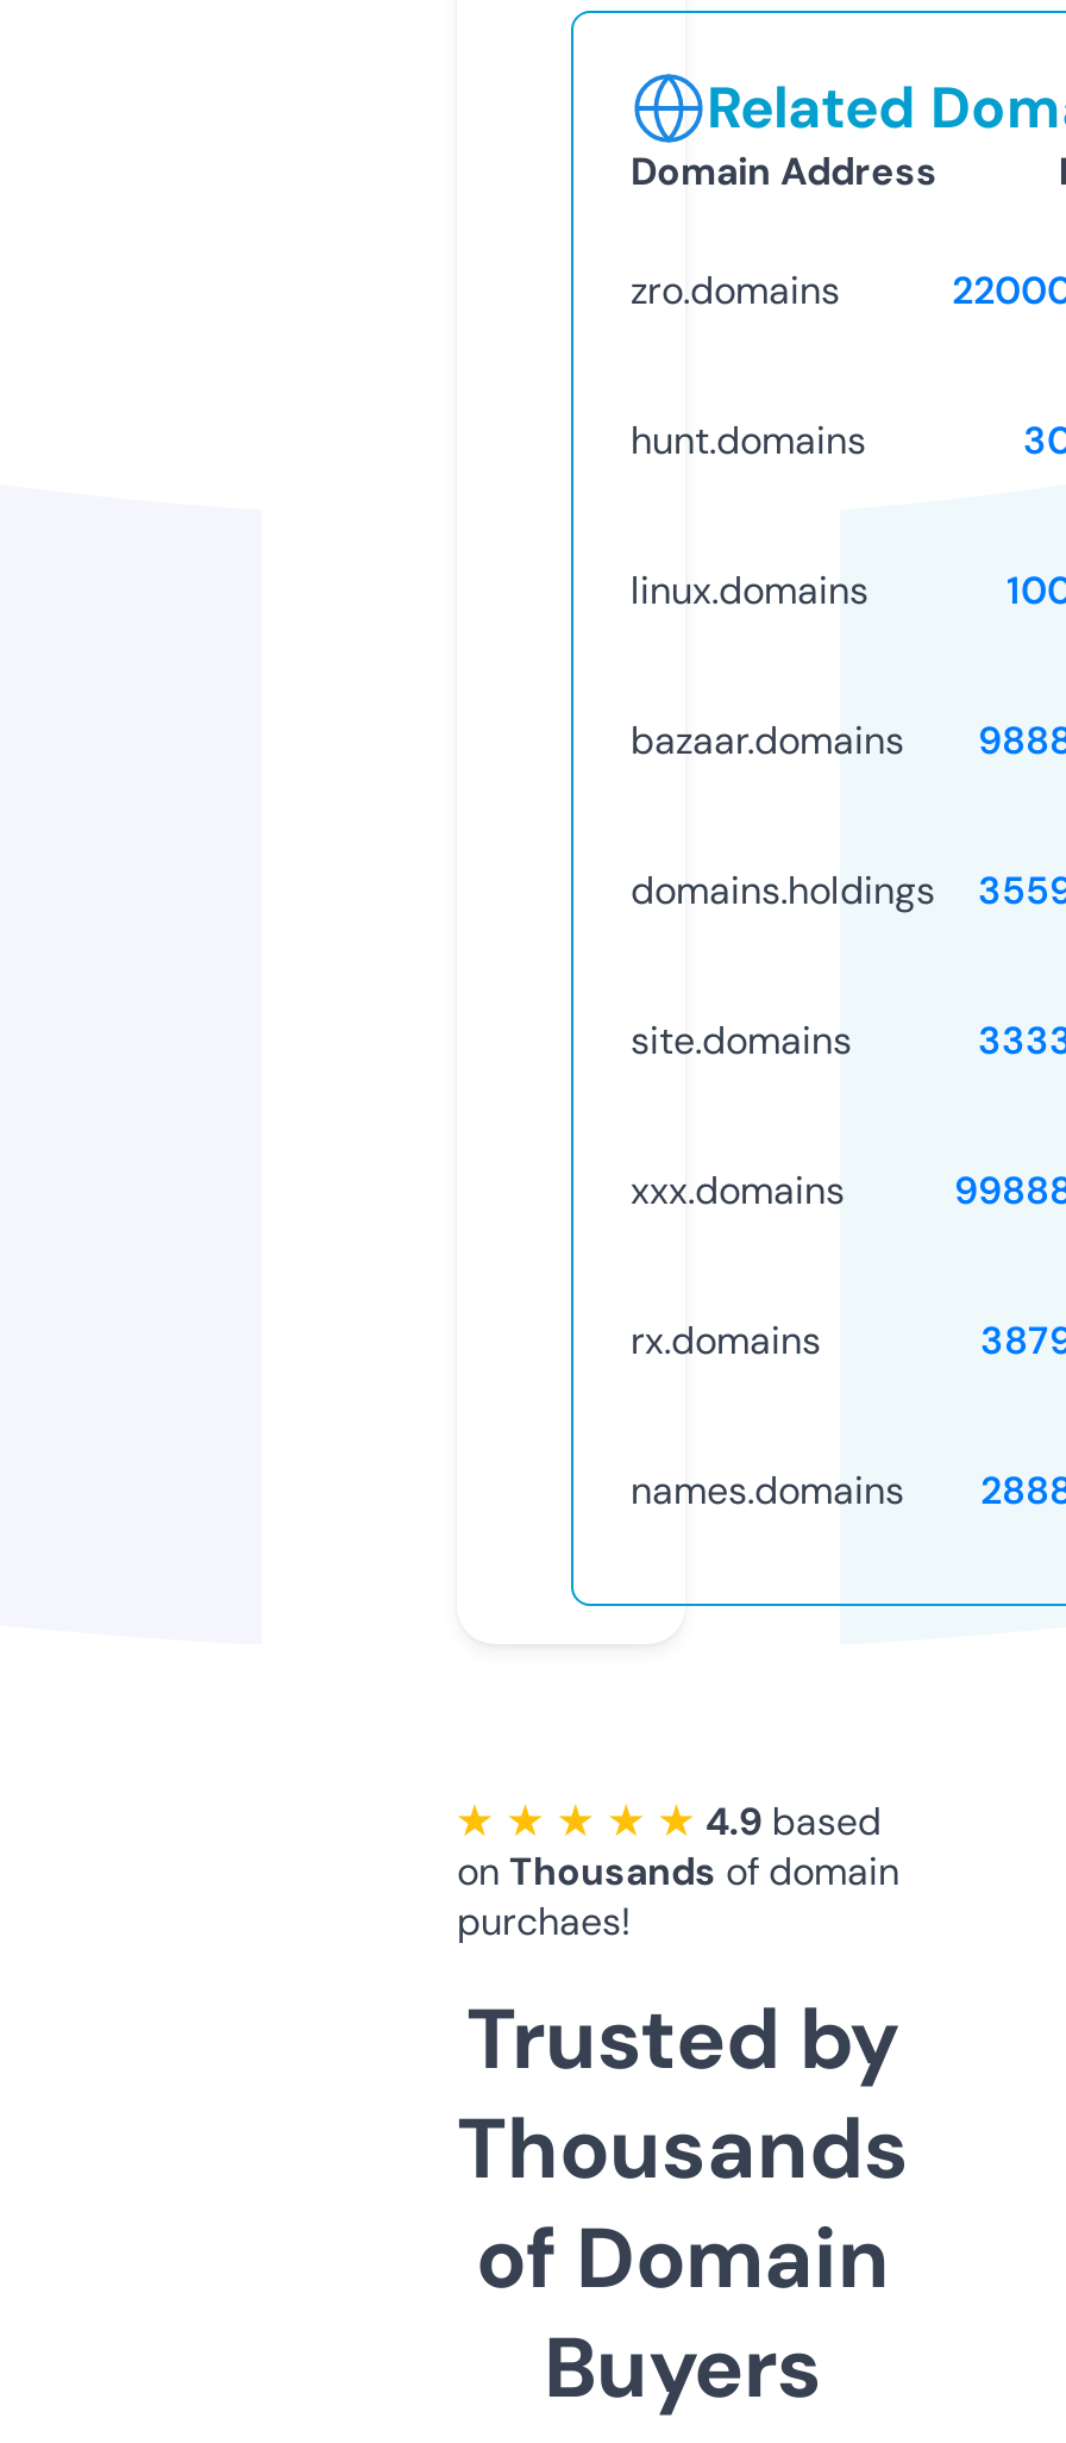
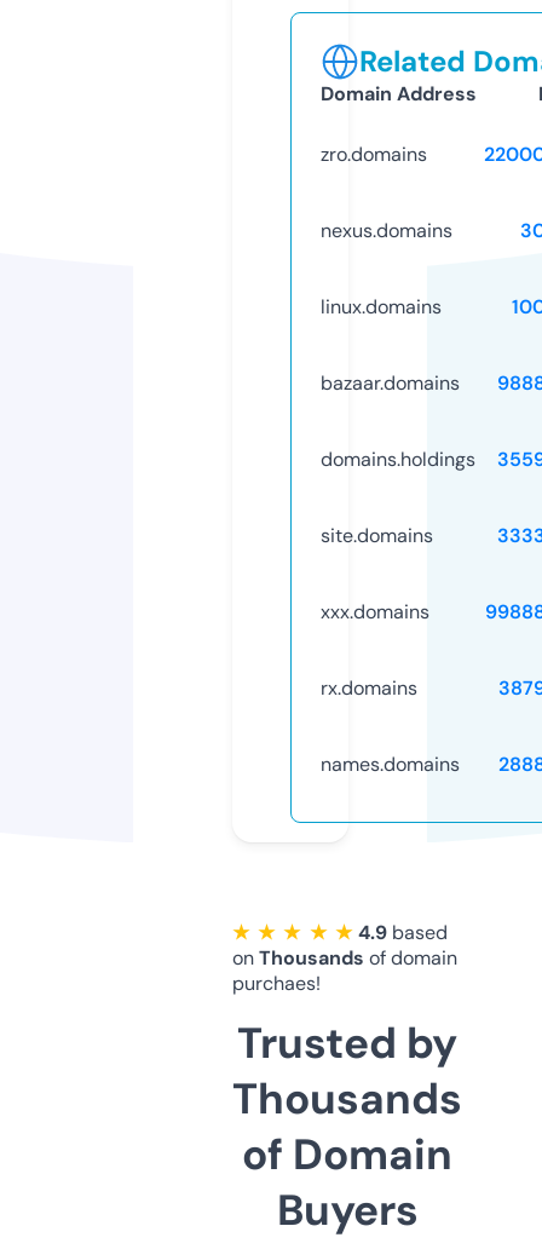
[631,415,866,465] hunt.domains -> [321,218,452,243] nexus.domains

